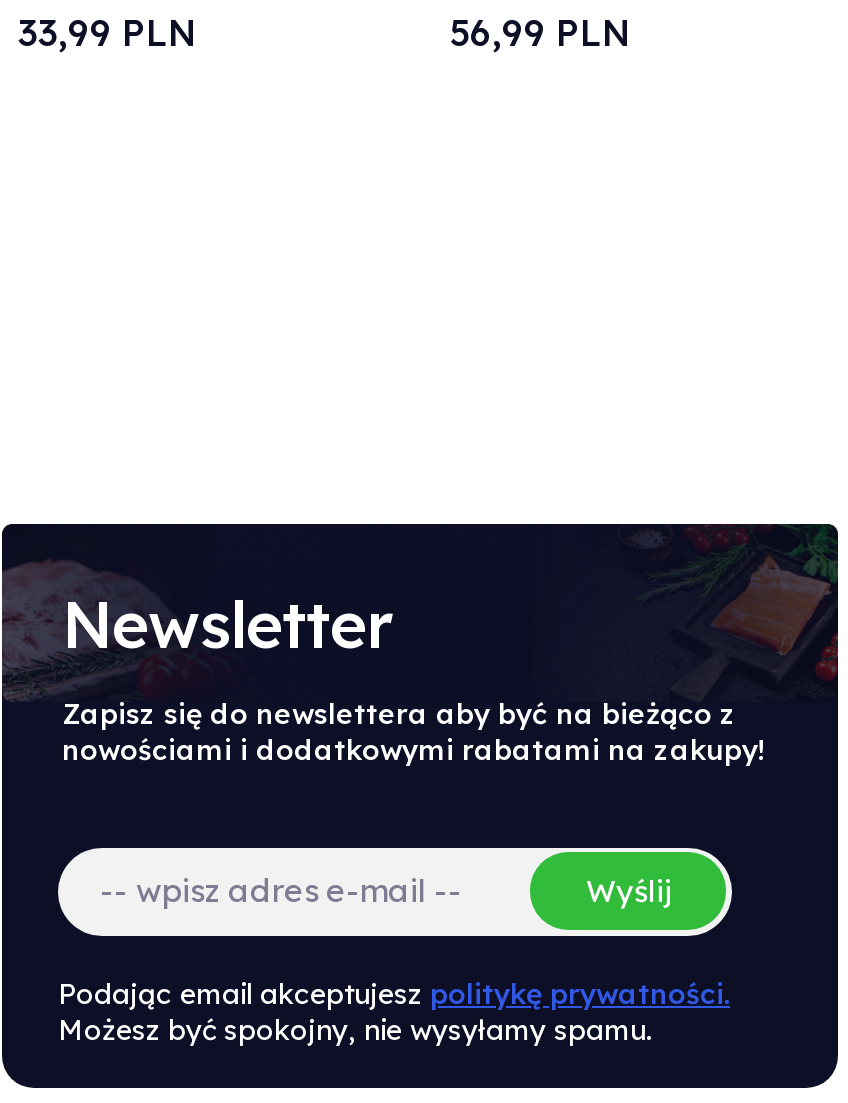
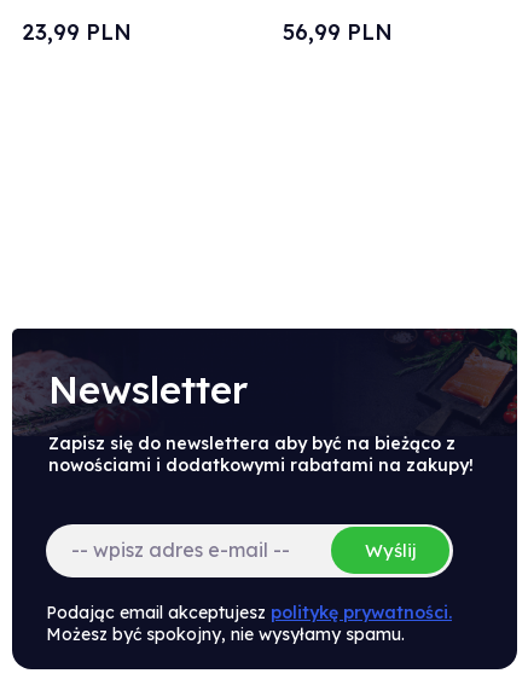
[18,9,198,55] 33,99 PLN -> [22,18,132,46] 23,99 PLN

